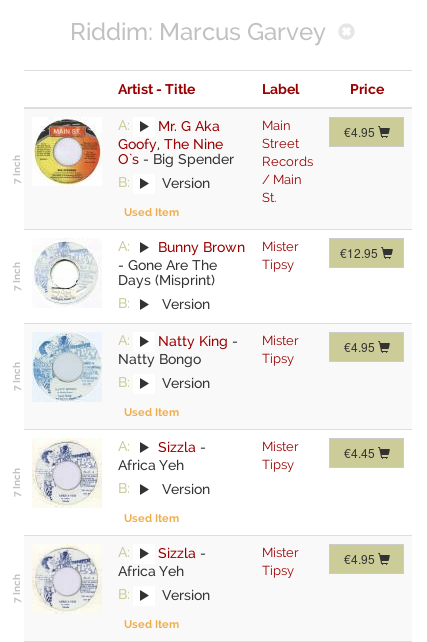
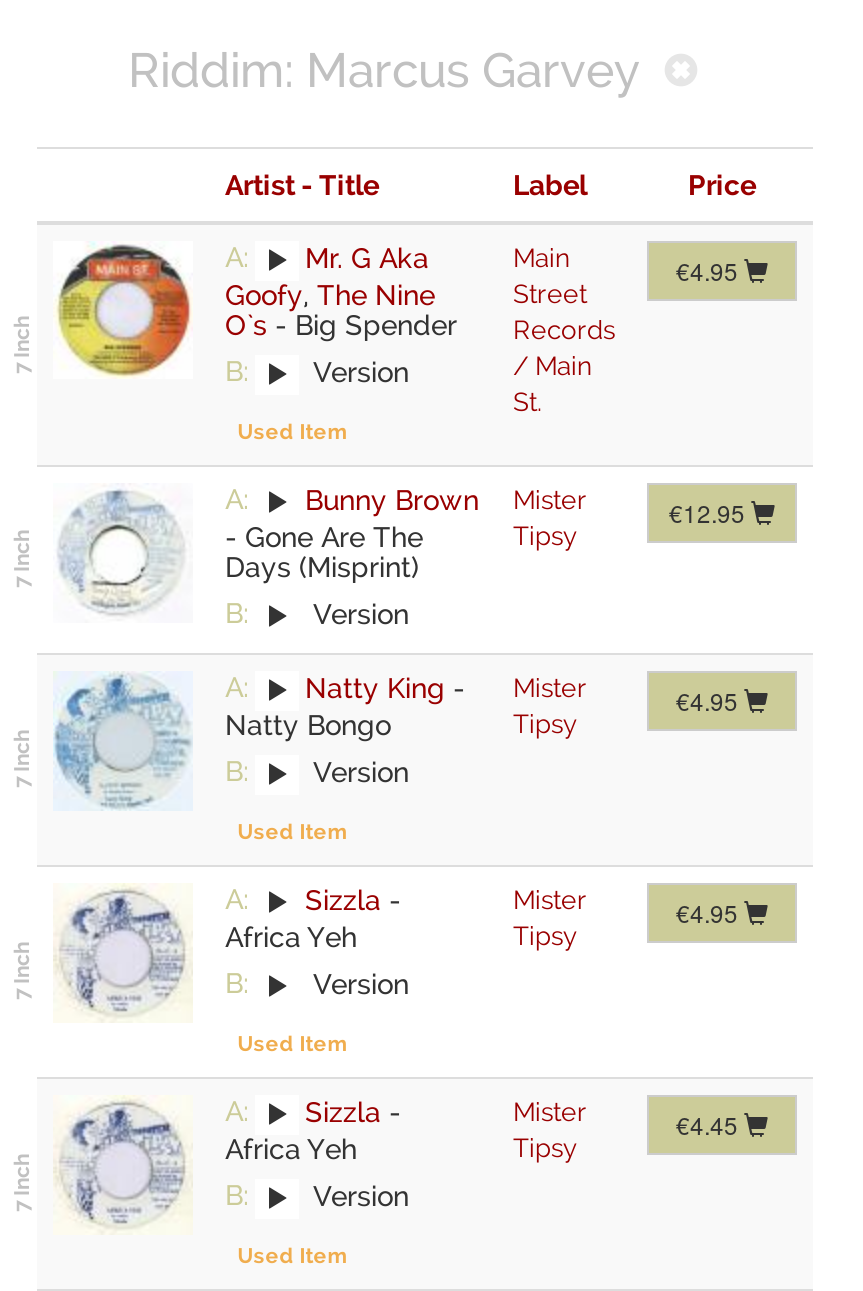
[343,444,374,461] €4.45 -> [676,894,738,928] €4.95
[343,550,374,567] €4.95 -> [676,1106,738,1140] €4.45

